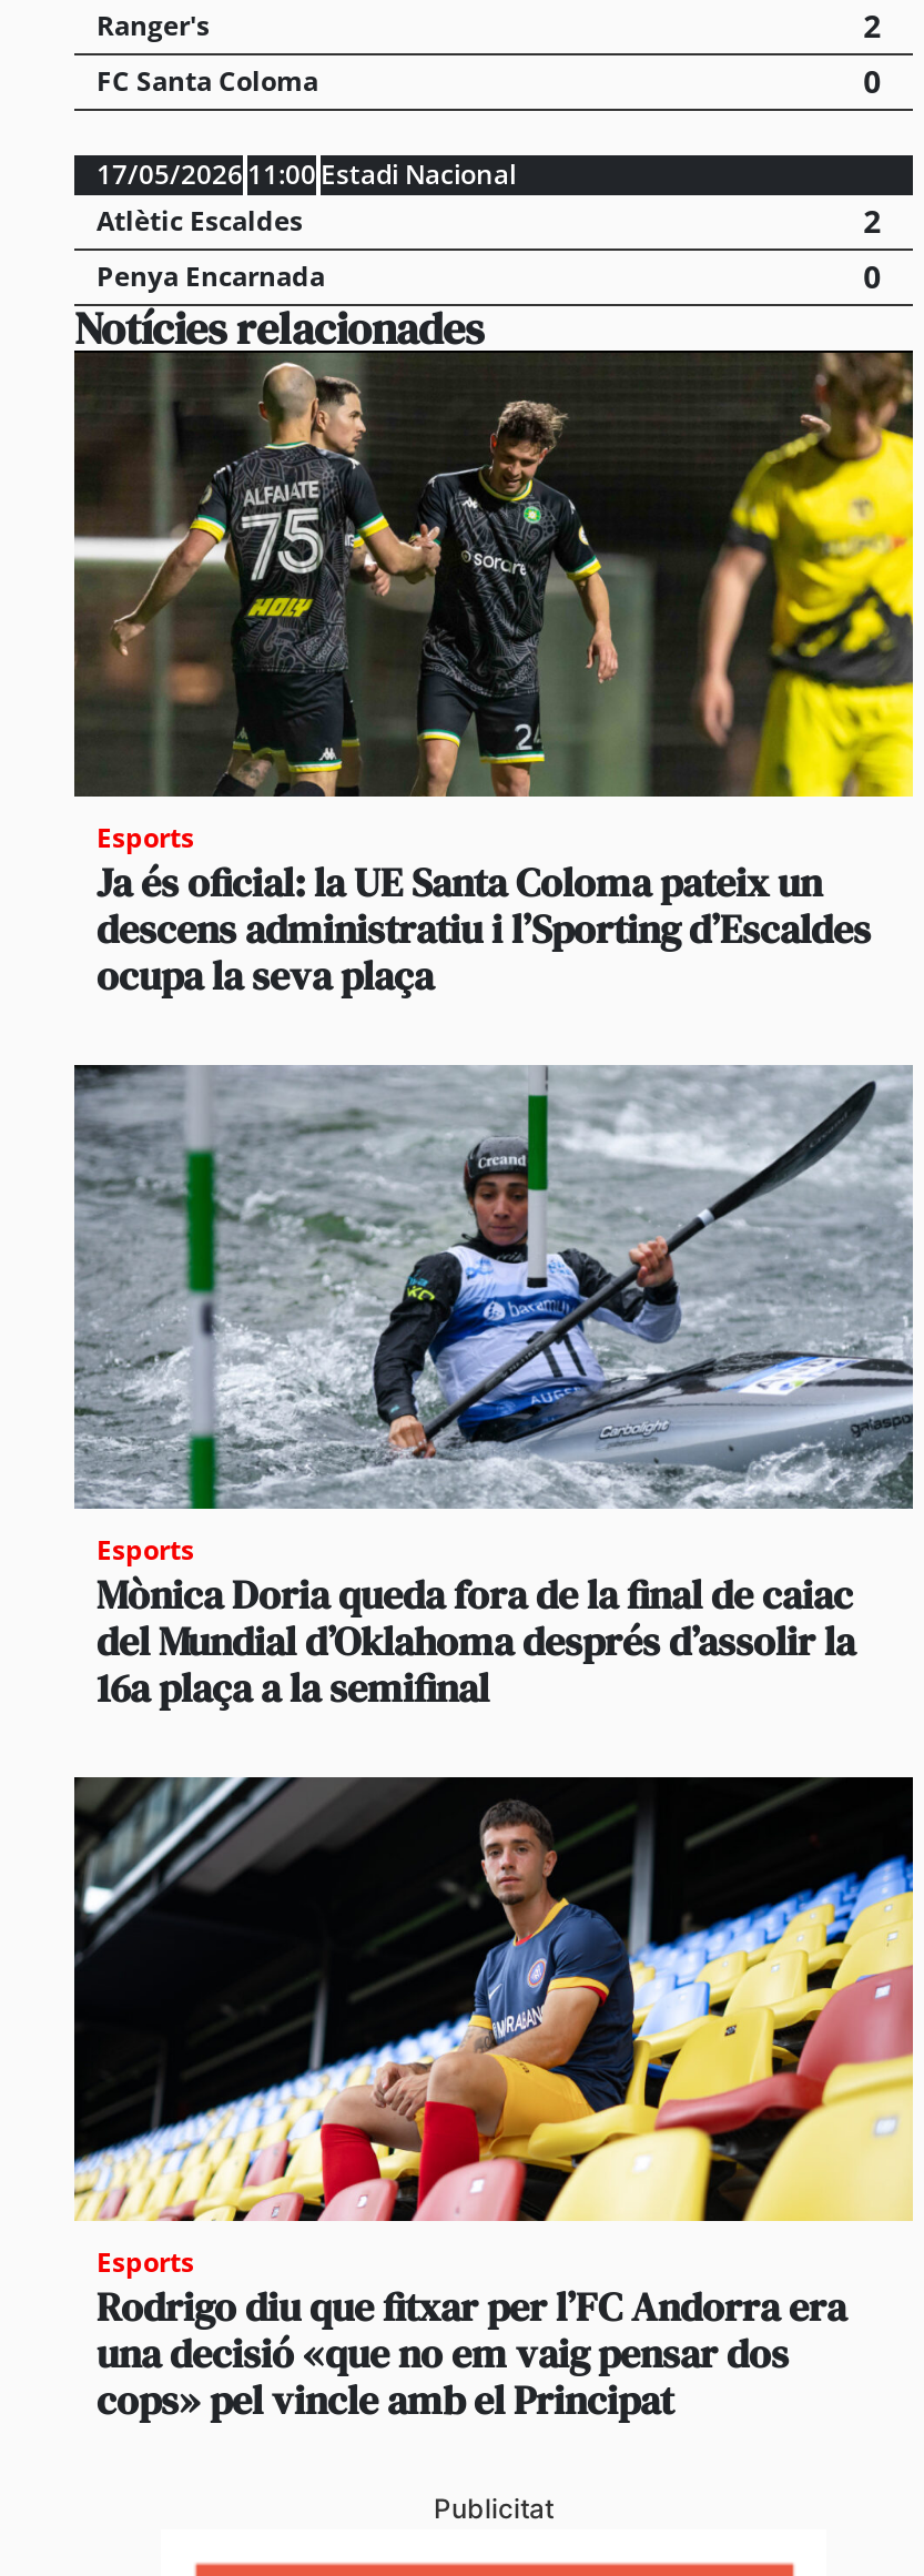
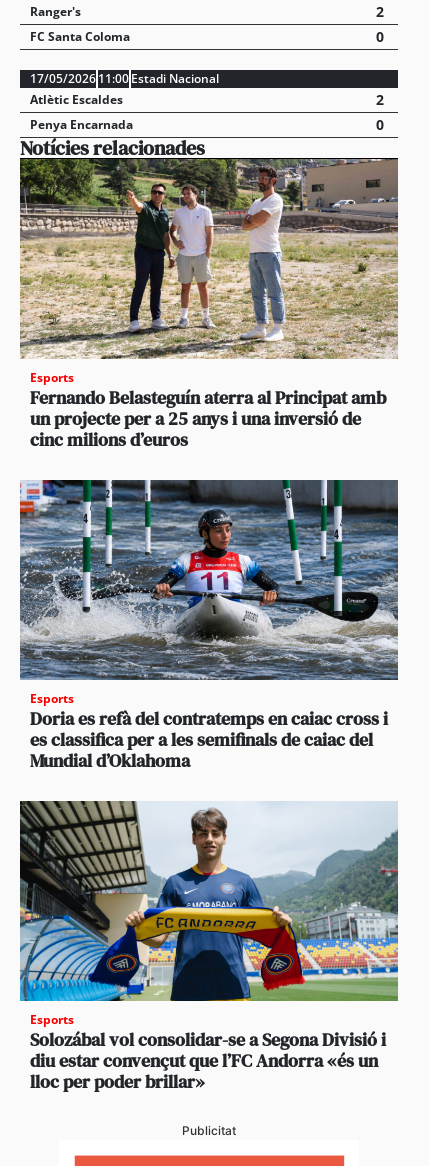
[72,351,915,1002] [image] | Ja és oficial: la UE Santa Coloma pateix un | descens administratiu i l’Sporting d’Escaldes | ocupa la seva plaça -> [19,158,399,451] [image] | Fernando Belasteguín aterra al Principat amb | un projecte per a 25 anys i una inversió de | cinc milions d’euros
[72,1063,913,1714] [image] | Mònica Doria queda fora de la final de caiac | del Mundial d’Oklahoma després d’assolir la | 16a plaça a la semifinal -> [19,480,399,772] [image] | Doria es refà del contratemps en caiac cross i | es classifica per a les semifinals de caiac del | Mundial d’Oklahoma
[72,1775,915,2426] [image] | Rodrigo diu que fitxar per l’FC Andorra era | una decisió «que no em vaig pensar dos | cops» pel vincle amb el Principat -> [19,801,399,1093] [image] | Solozábal vol consolidar-se a Segona Divisió i | diu estar convençut que l’FC Andorra «és un | lloc per poder brillar»

